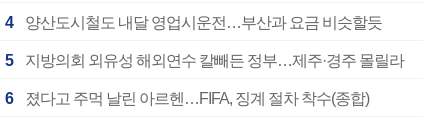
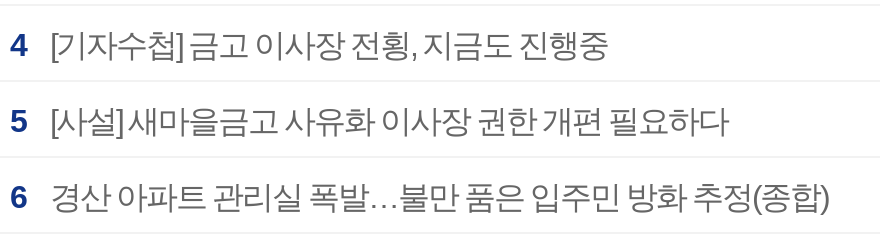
[25,14,382,31] 양산도시철도 내달 영업시운전…부산과 요금 비슷할듯 -> [50,28,608,62] [기자수첩] 금고 이사장 전횡, 지금도 진행중
[25,52,404,69] 지방의회 외유성 해외연수 칼빼든 정부…제주·경주 몰릴라 -> [50,104,728,138] [사설] 새마을금고 사유화 이사장 권한 개편 필요하다
[25,90,369,107] 졌다고 주먹 날린 아르헨…FIFA, 징계 절차 착수(종합) -> [50,180,828,214] 경산 아파트 관리실 폭발…불만 품은 입주민 방화 추정(종합)

